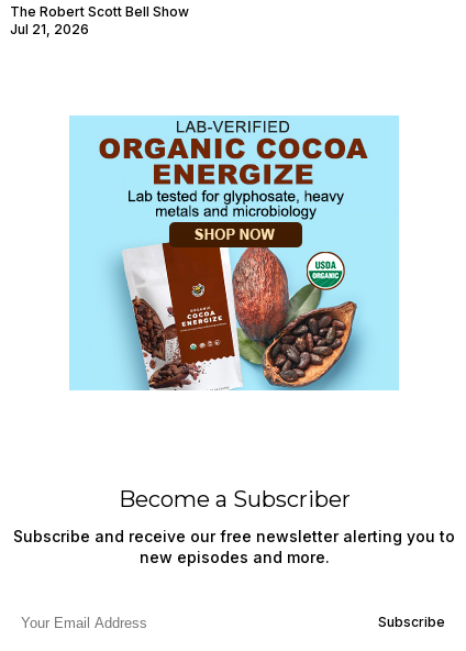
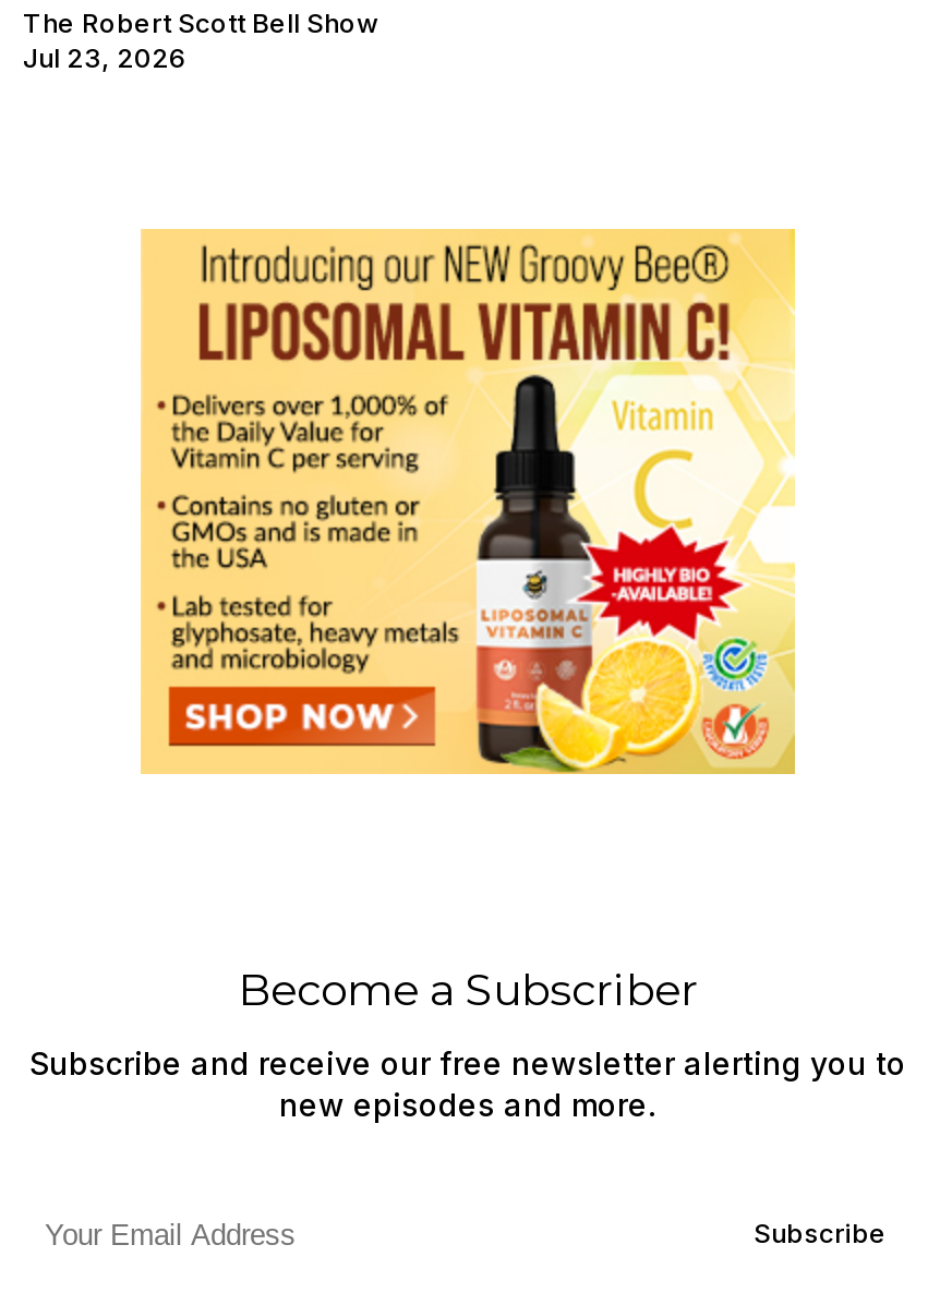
[10,21,89,37] Jul 21, 2026 -> [23,41,186,74] Jul 23, 2026
[69,115,399,391] [image] -> [138,227,797,776] [image]

